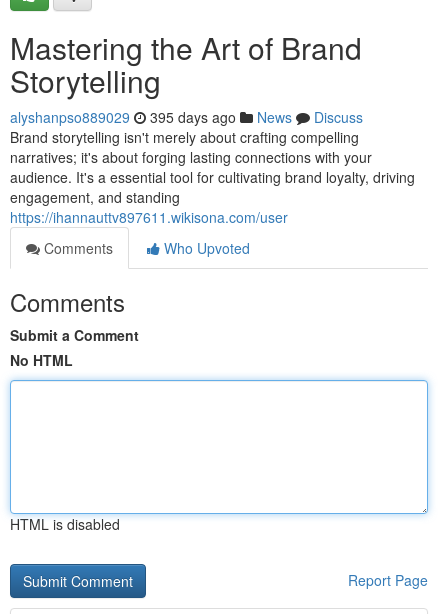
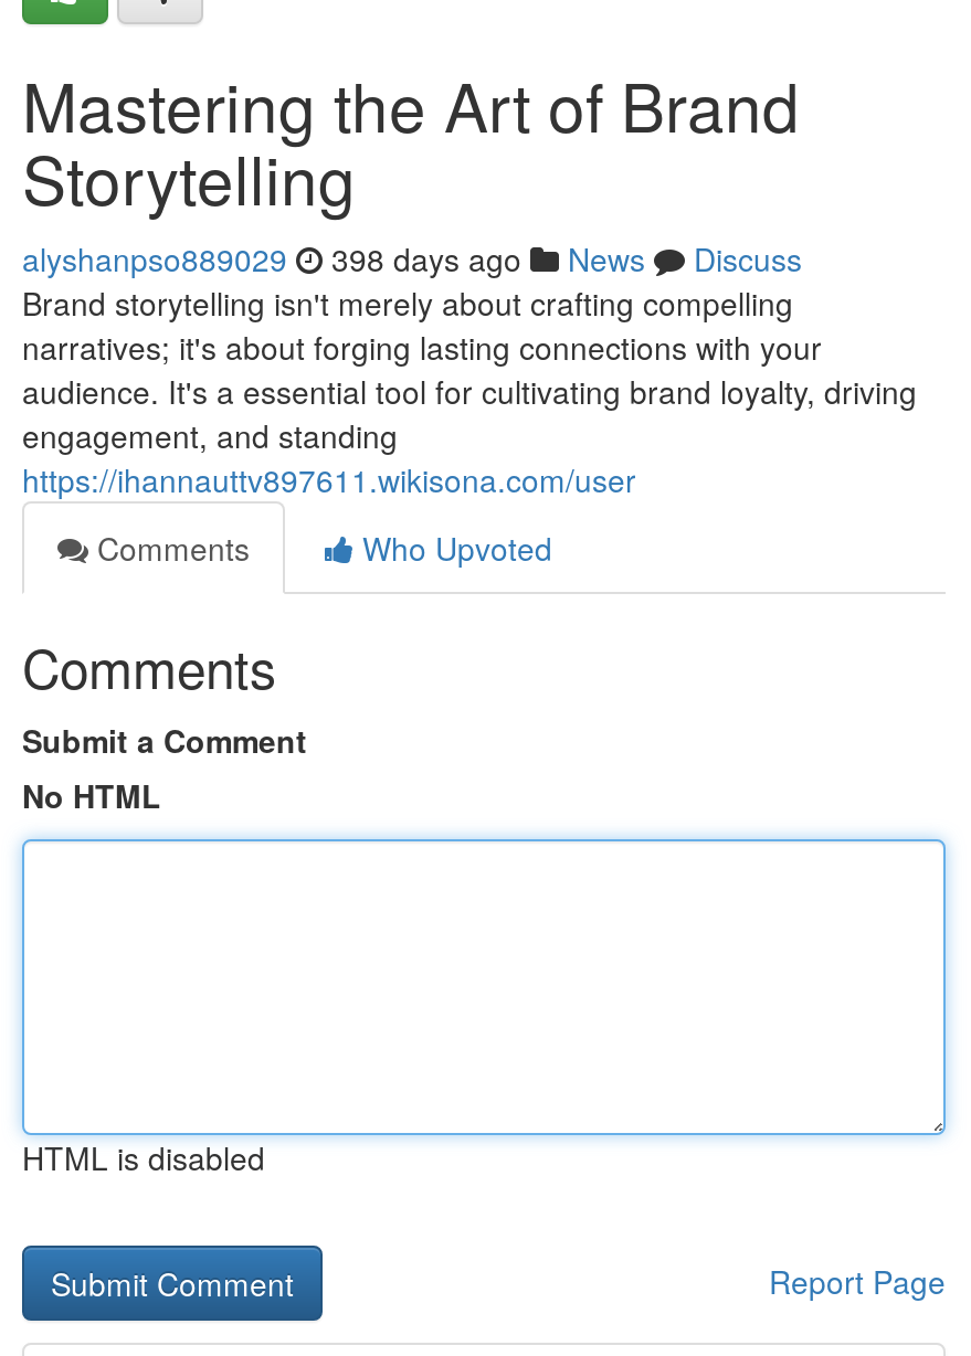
[10,107,363,127] alyshanpso889029 395 days ago News Discuss -> [22,236,802,280] alyshanpso889029 398 days ago News Discuss

